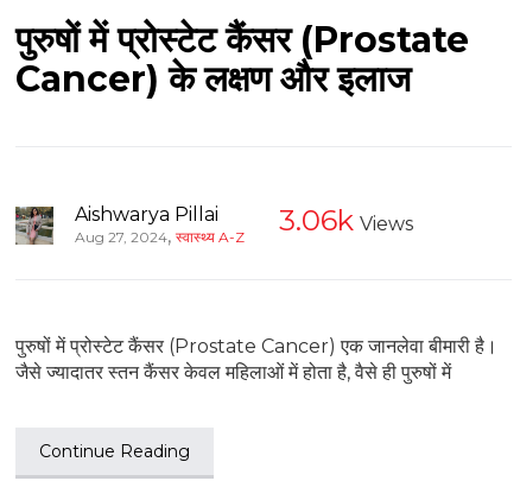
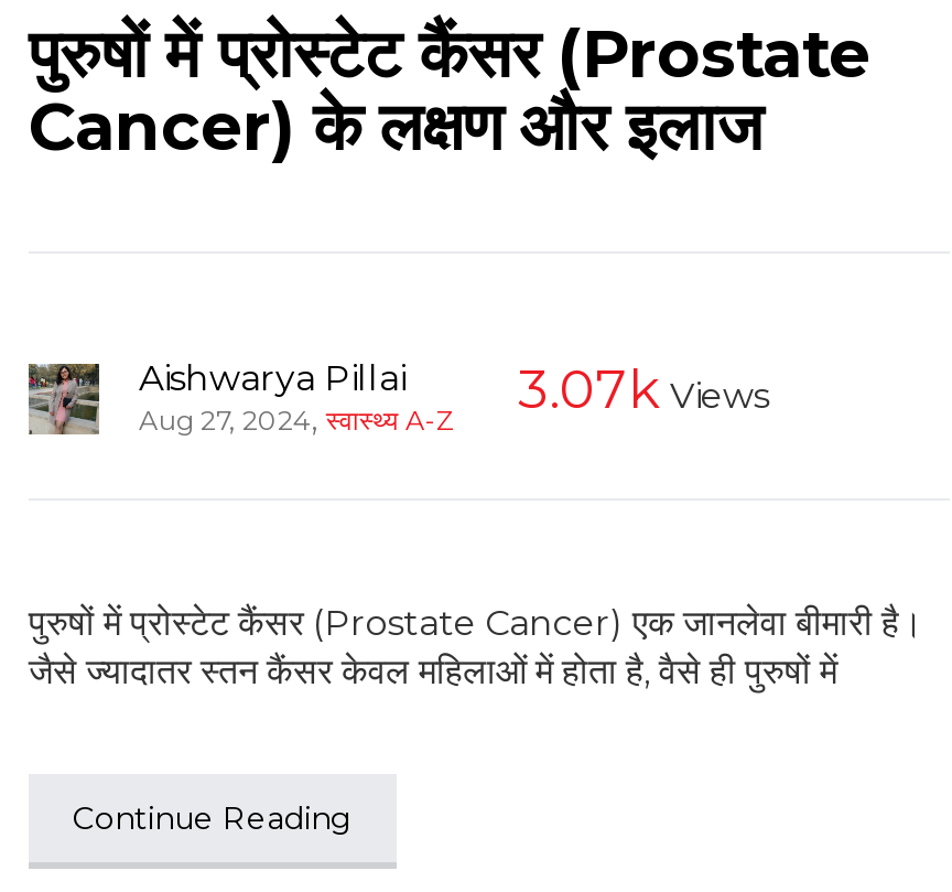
[75,203,413,247] Aug 27, 2024, स्वास्थ्य A-Z 3.06k Views -> [139,357,769,438] Aug 27, 2024, स्वास्थ्य A-Z 3.07k Views

